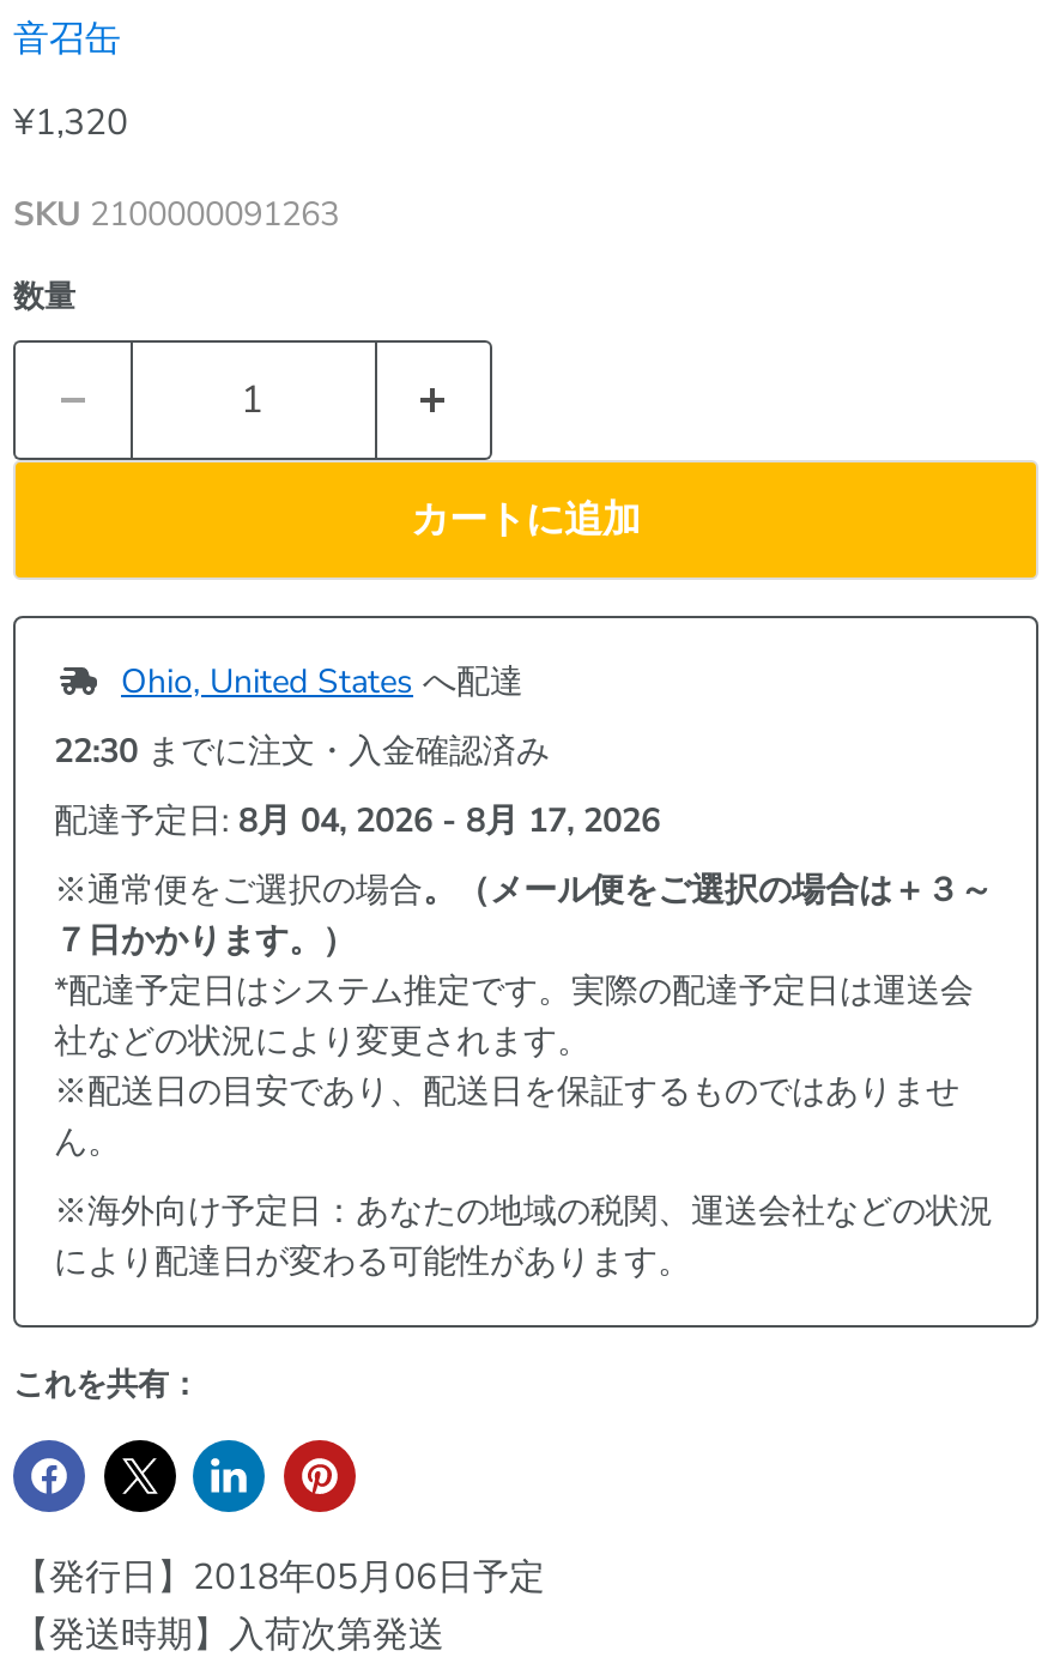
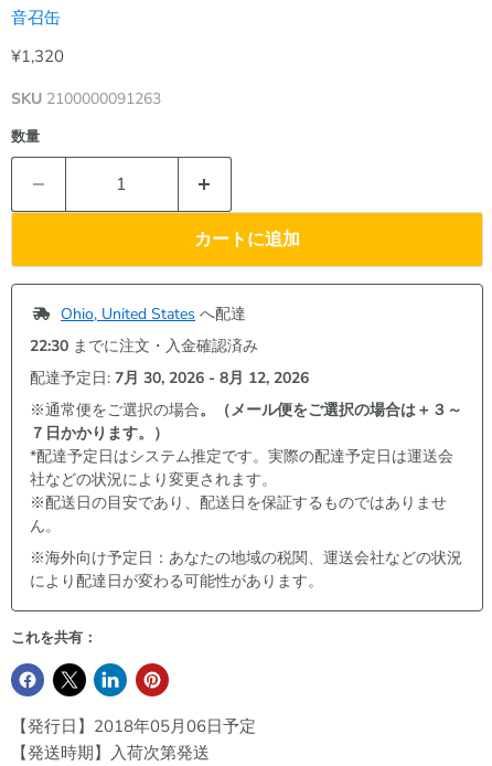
[54,797,660,843] 配達予定日: 8月 04, 2026 - 8月 17, 2026 -> [30,367,309,388] 配達予定日: 7月 30, 2026 - 8月 12, 2026

